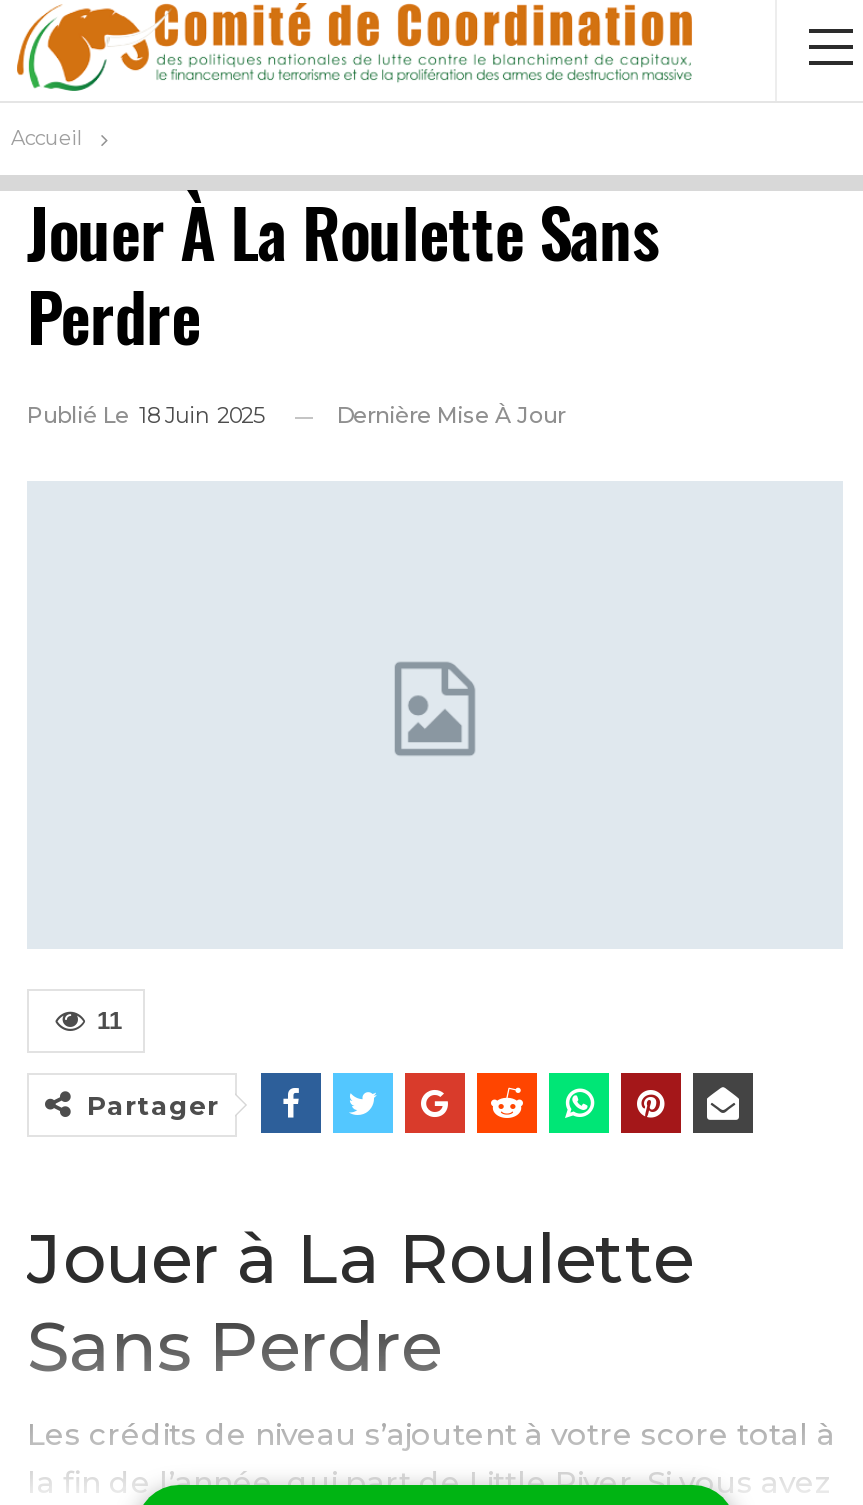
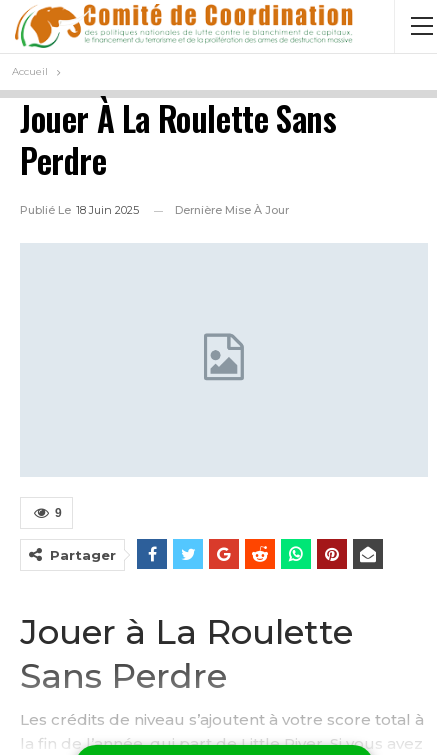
[97,1007,123,1035] 11 -> [55,506,62,520] 9

